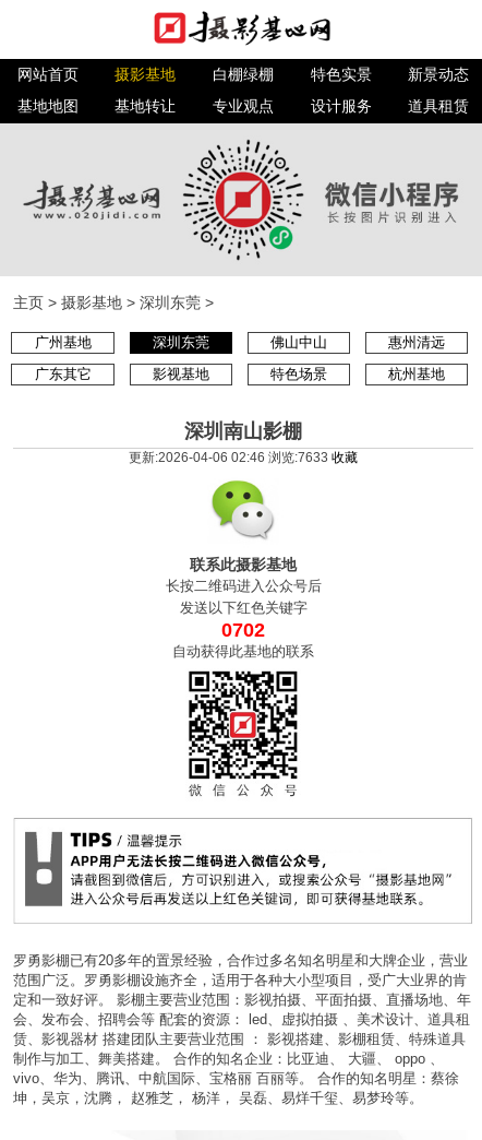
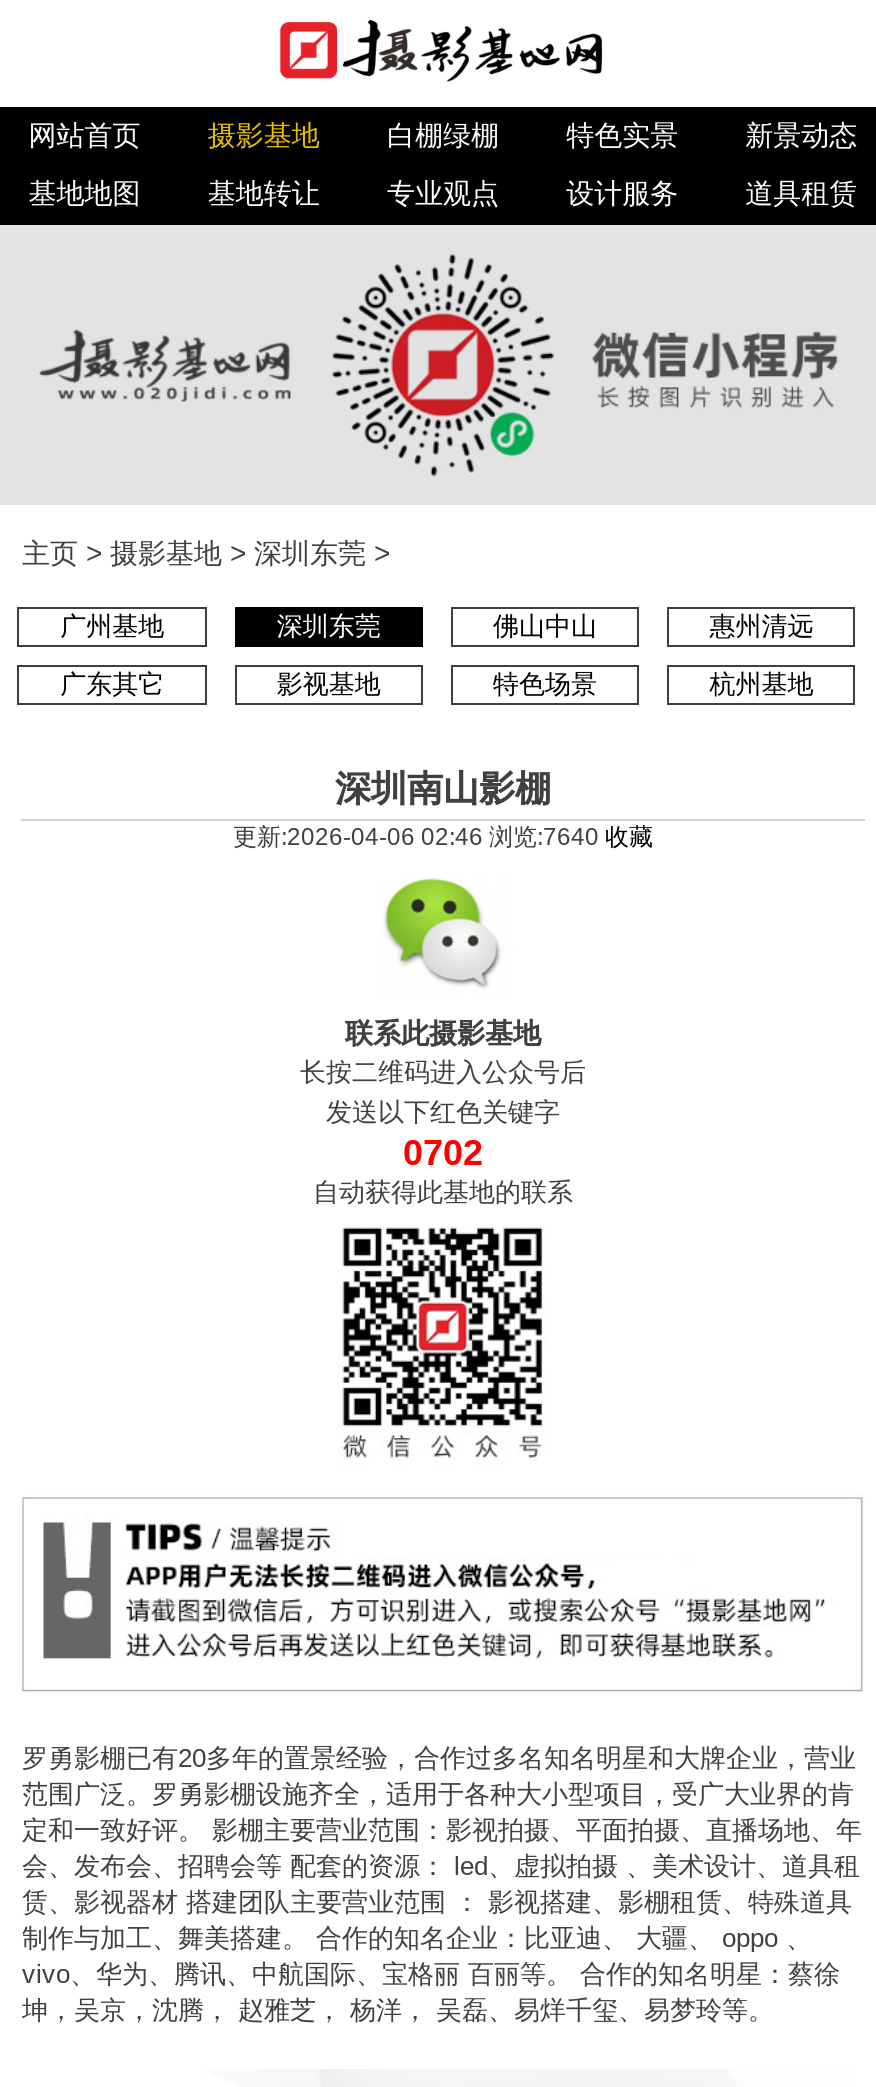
[129,450,358,465] 更新:2026-04-06 02:46 浏览:7633收藏 -> [233,823,653,851] 更新:2026-04-06 02:46 浏览:7640收藏

